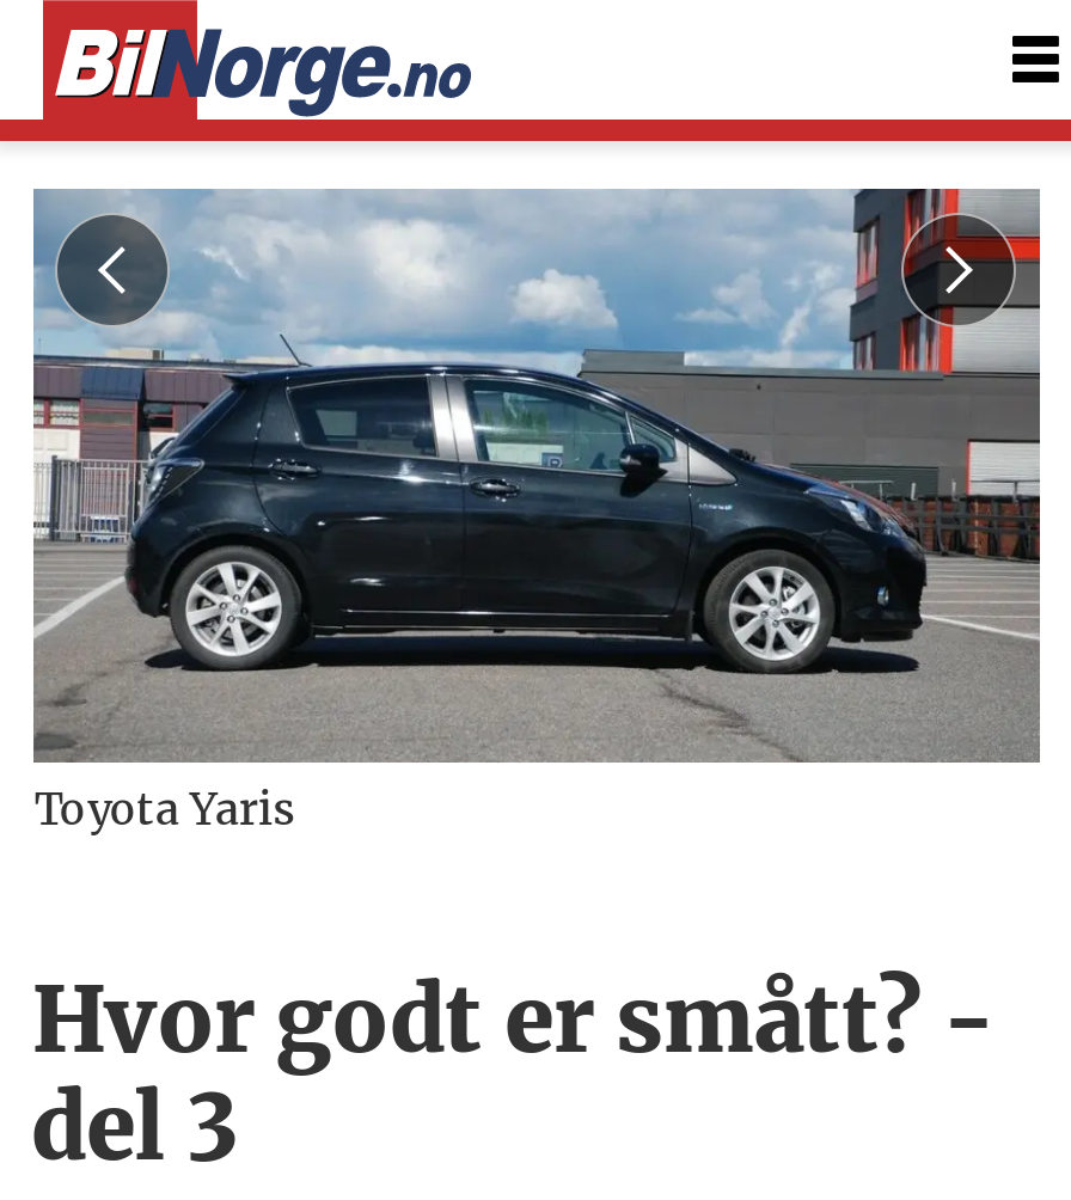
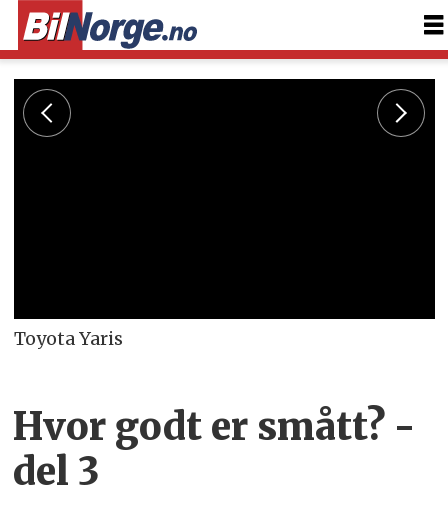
[31,186,1042,765] [image] -> none

